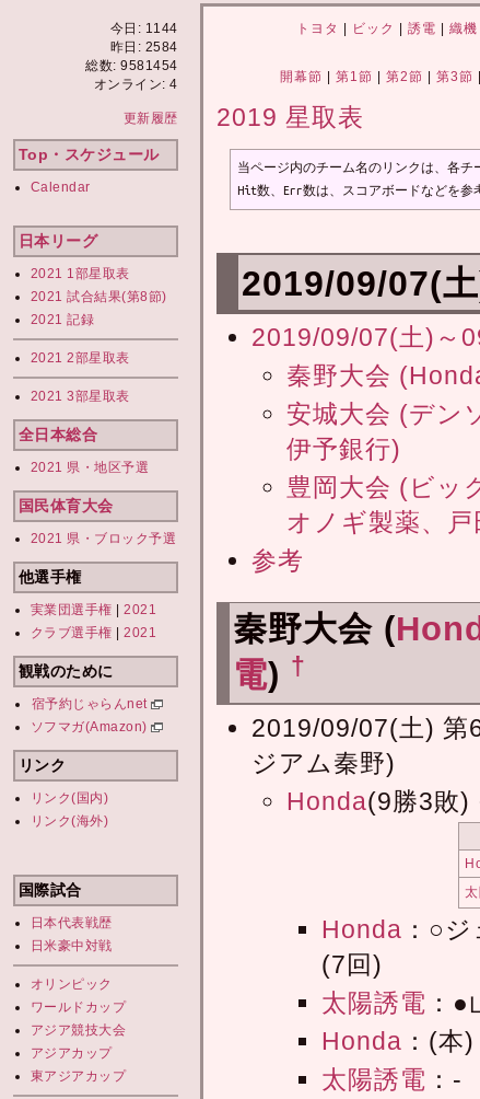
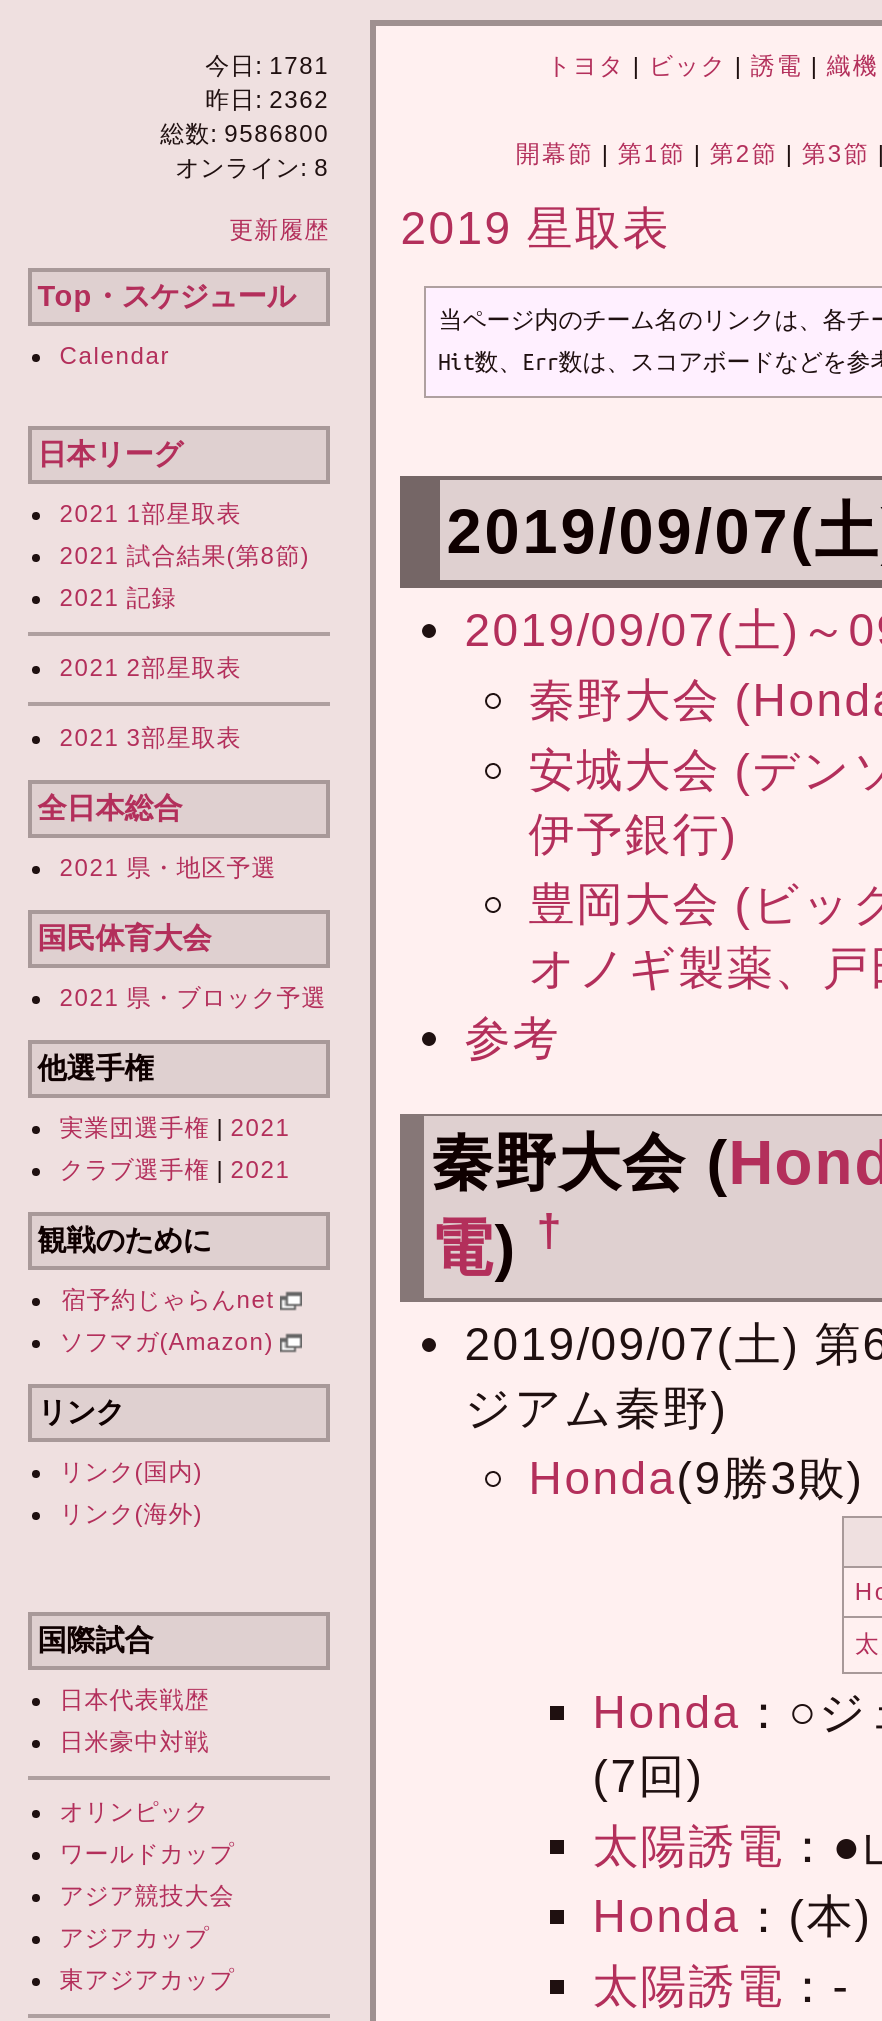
[110,21,178,36] 今日: 1144 -> [205,52,329,80] 今日: 1781
[110,39,178,55] 昨日: 2584 -> [205,86,329,114] 昨日: 2362
[86,58,178,73] 総数: 9581454 -> [160,120,329,148] 総数: 9586800
[94,76,178,92] オンライン: 4 -> [175,154,329,182] オンライン: 8

